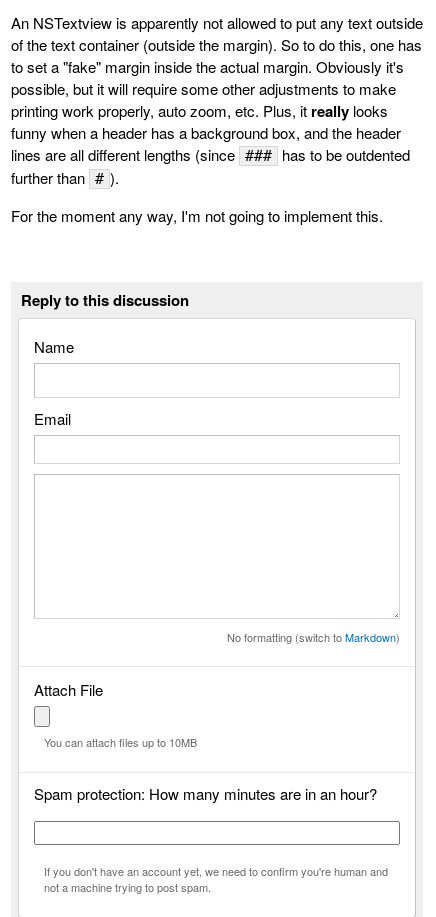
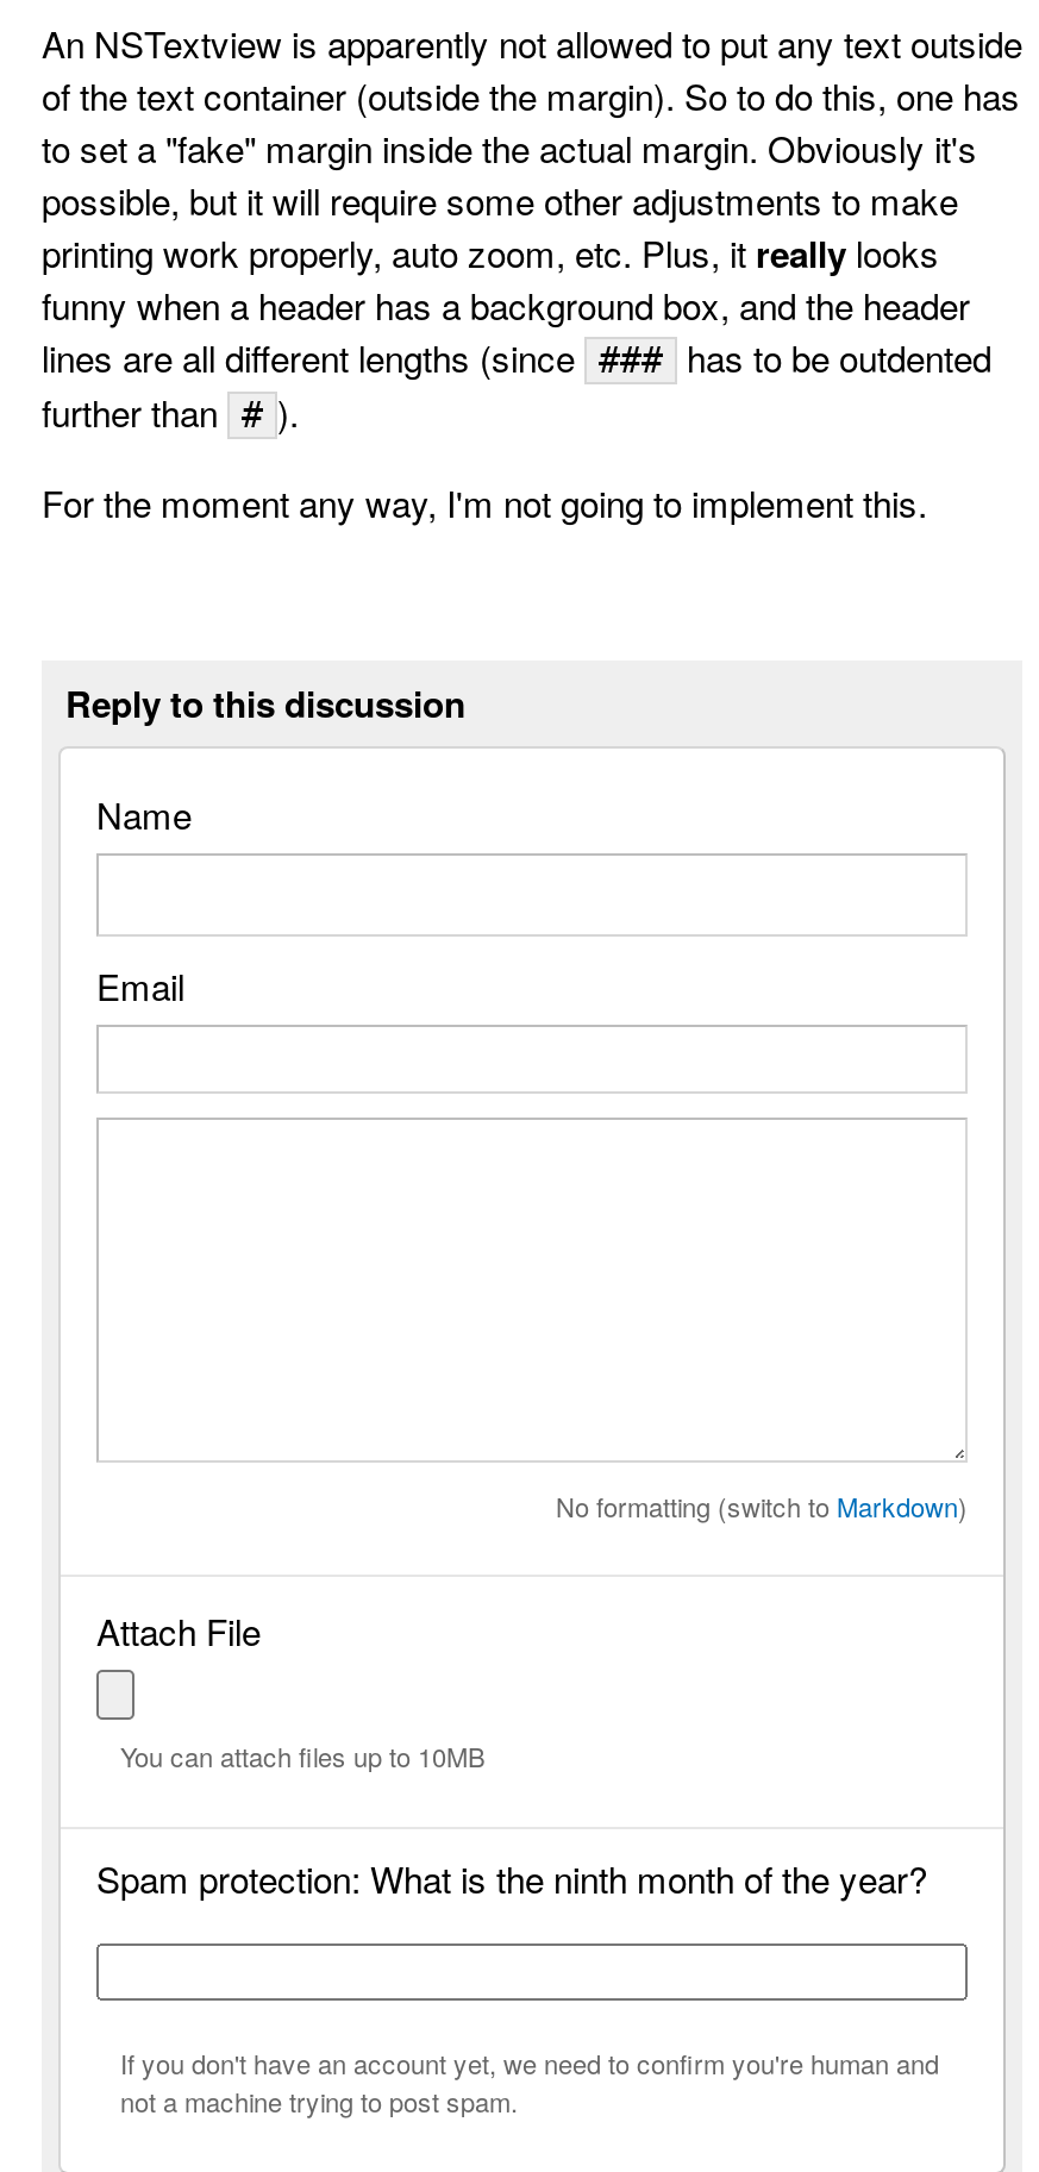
[34,783,377,804] Spam protection: How many minutes are in an hour? -> [96,1853,927,1903] Spam protection: What is the ninth month of the year?

